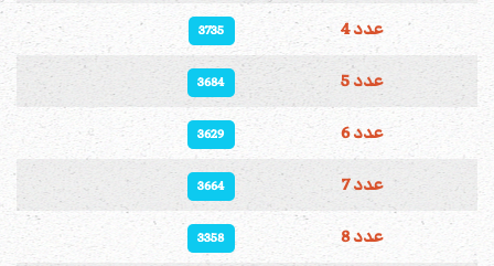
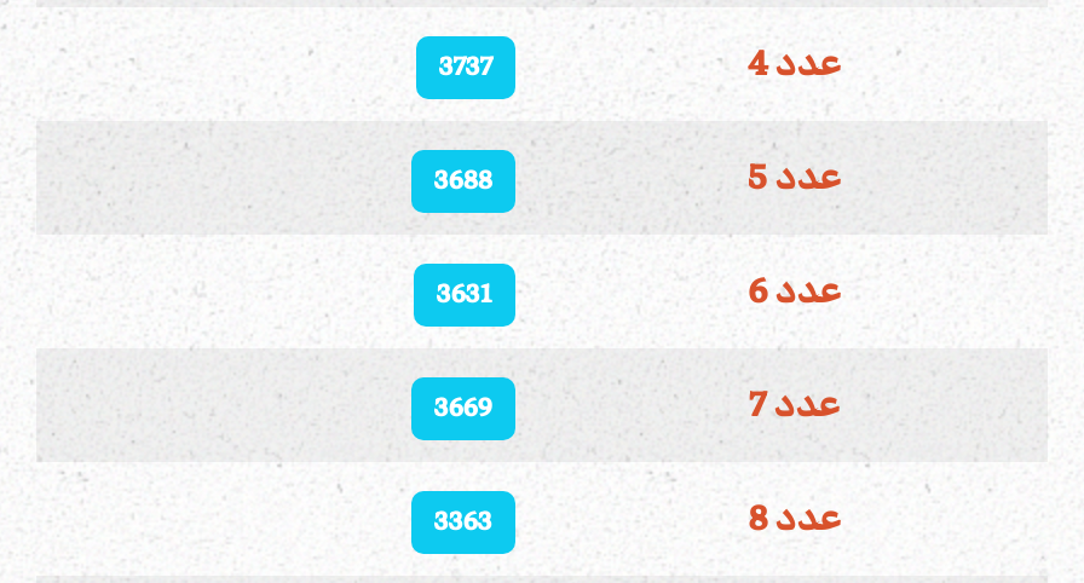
[199,20,224,40] 3735 -> [438,45,492,88] 3737
[198,72,224,92] 3684 -> [434,158,492,202] 3688
[198,124,224,144] 3629 -> [436,272,492,315] 3631
[198,176,224,196] 3664 -> [434,386,492,429] 3669
[198,228,224,248] 3358 -> [434,499,492,543] 3363

